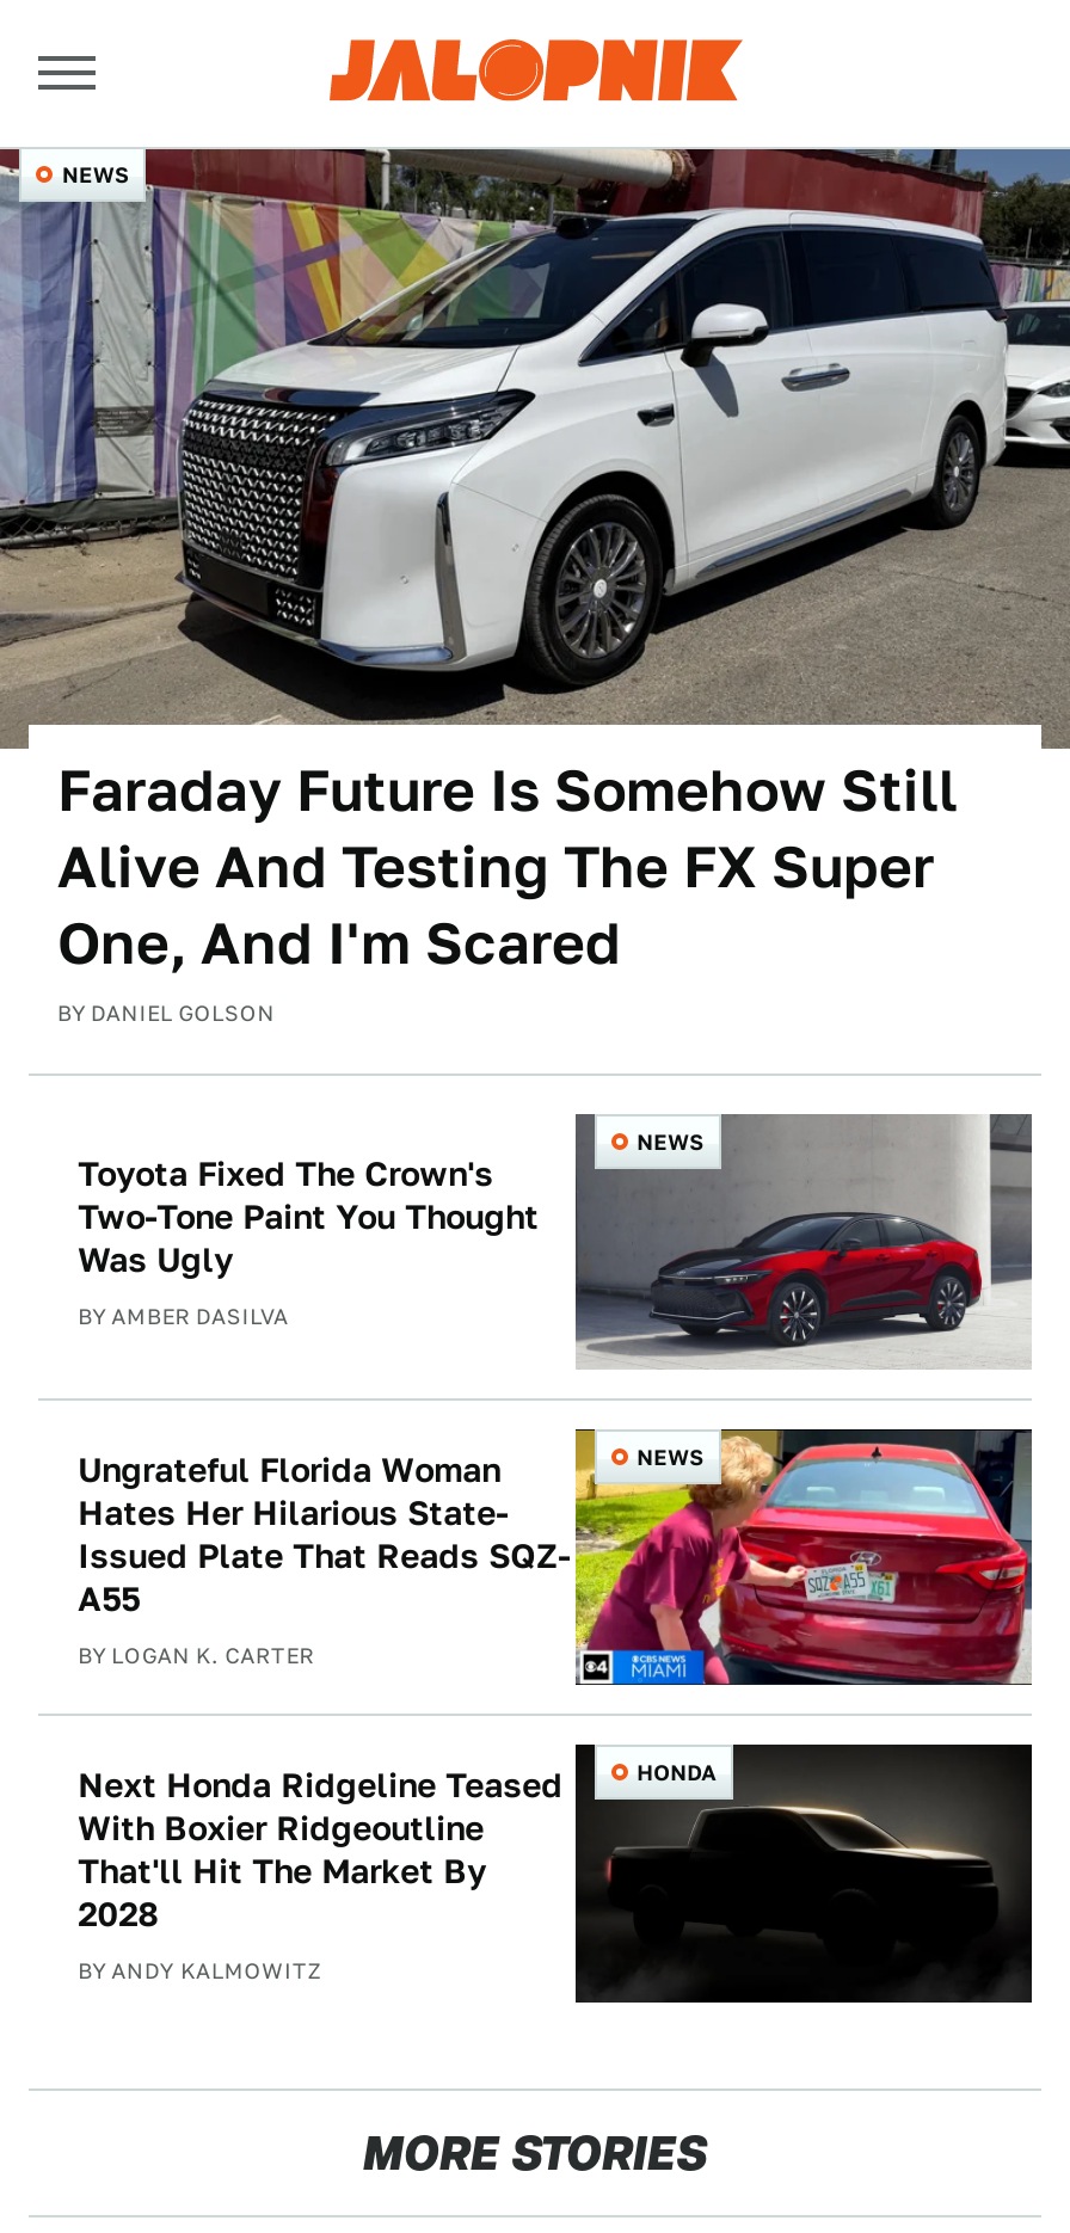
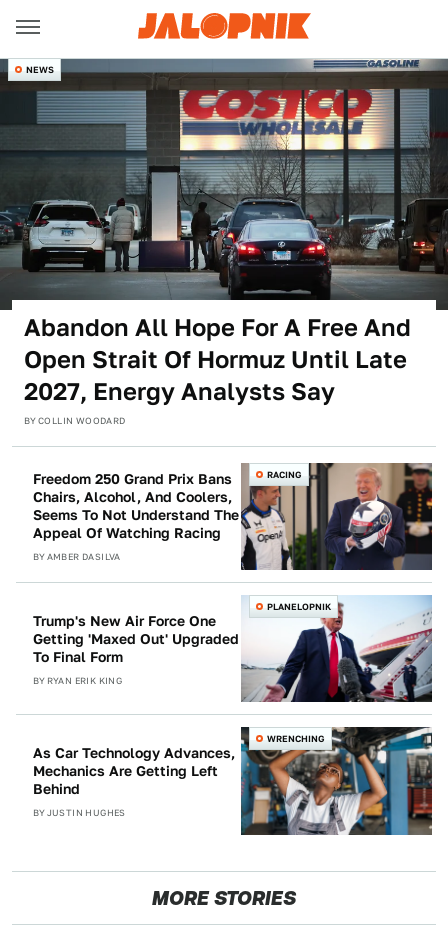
[7,147,1063,1025] [image] | Faraday Future Is Somehow Still | Alive And Testing The FX Super | One, And I'm Scared | BY DANIEL GOLSON -> [3,58,445,426] [image] | Abandon All Hope For A Free And | Open Strait Of Hormuz Until Late | 2027, Energy Analysts Say | BY COLLIN WOODARD
[78,1114,1032,1370] [image] | NEWS | Toyota Fixed The Crown's | Two-Tone Paint You Thought | Was Ugly -> [33,463,433,571] [image] | RACING | Freedom 250 Grand Prix Bans | Chairs, Alcohol, And Coolers, | Seems To Not Understand The | Appeal Of Watching Racing
[78,1427,1032,1687] [image] | NEWS | Ungrateful Florida Woman | Hates Her Hilarious State- | Issued Plate That Reads SQZ- | A55 -> [33,595,433,703] [image] | PLANELOPNIK | Trump's New Air Force One | Getting 'Maxed Out' Upgraded | To Final Form
[78,1641,314,1667] BY LOGAN K. CARTER -> [33,675,122,686] BY RYAN ERIK KING
[78,1742,1032,2005] [image] | HONDA | Next Honda Ridgeline Teased | With Boxier Ridgeoutline | That'll Hit The Market By | 2028 -> [33,726,433,836] [image] | WRENCHING | As Car Technology Advances, | Mechanics Are Getting Left | Behind
[78,1958,321,1984] BY ANDY KALMOWITZ -> [33,807,126,818] BY JUSTIN HUGHES

